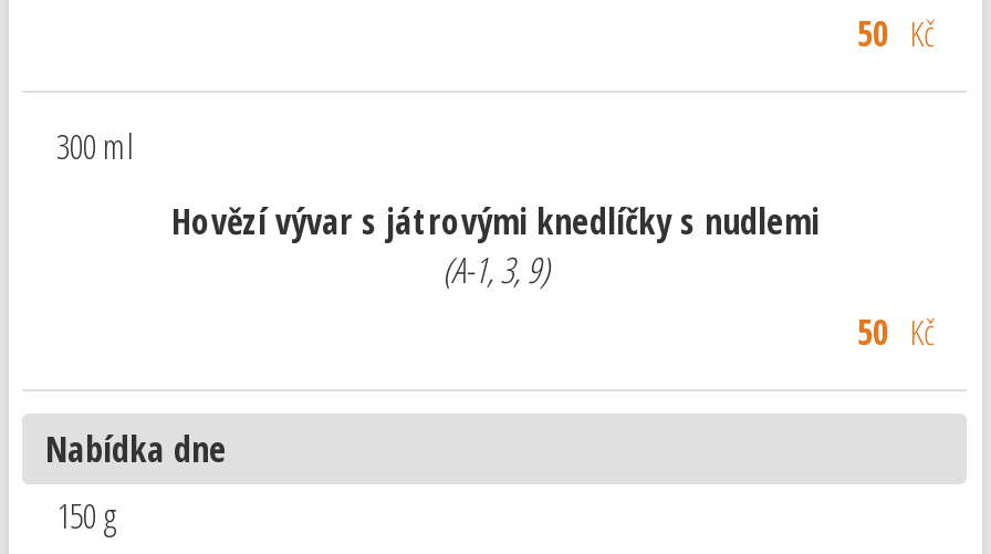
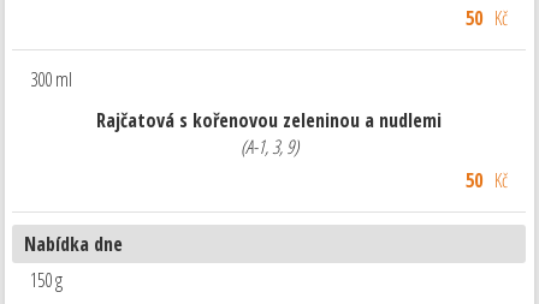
[171,197,820,245] Hovězí vývar s játrovými knedlíčky s nudlemi -> [97,107,442,133] Rajčatová s kořenovou zeleninou a nudlemi

